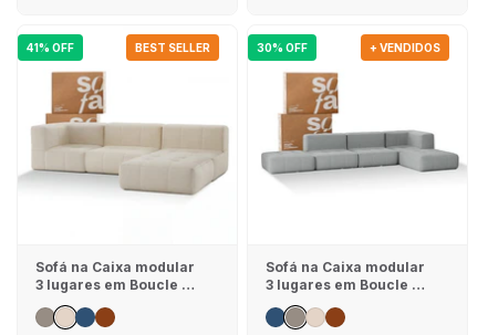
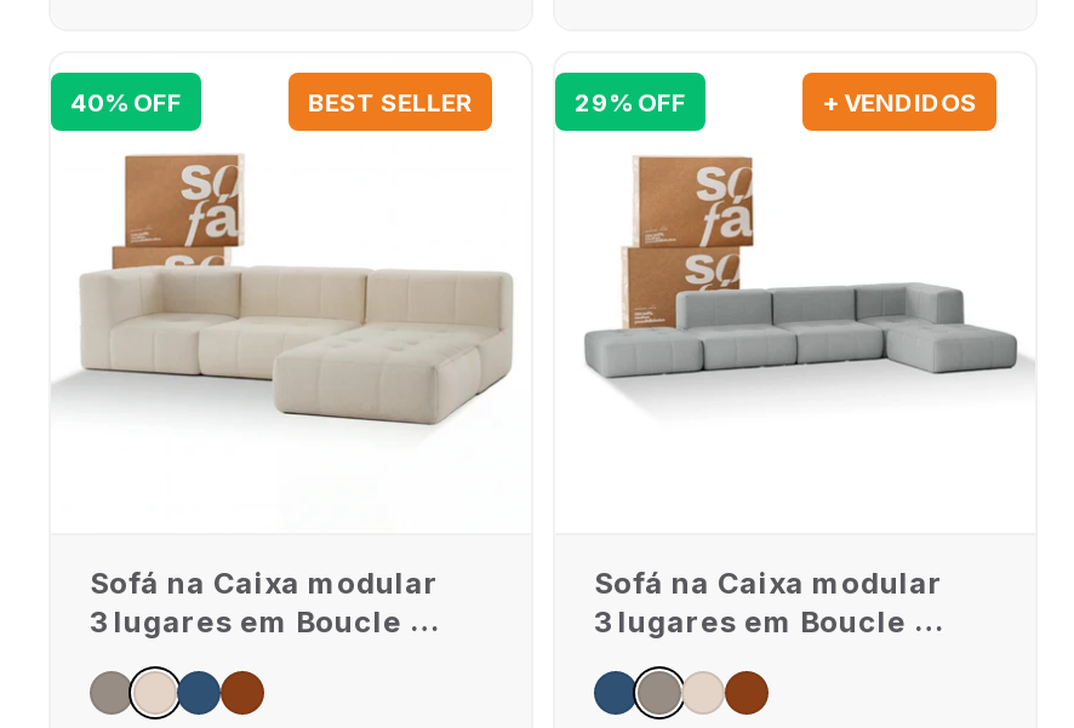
[27,41,74,55] 41% OFF -> [70,88,182,117] 40% OFF
[257,41,308,55] 30% OFF -> [575,88,686,117] 29% OFF

